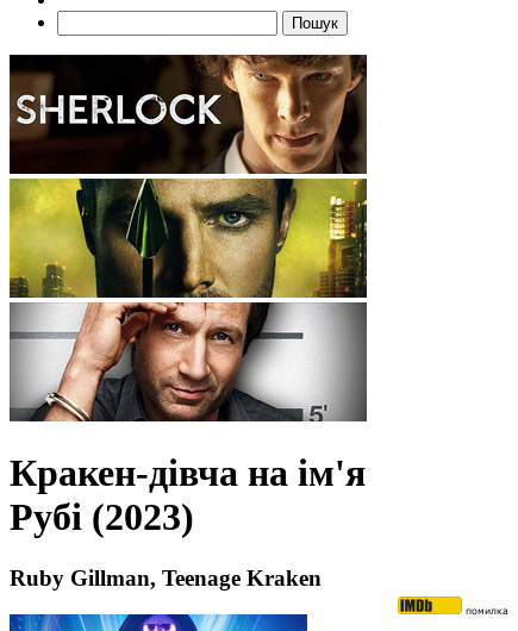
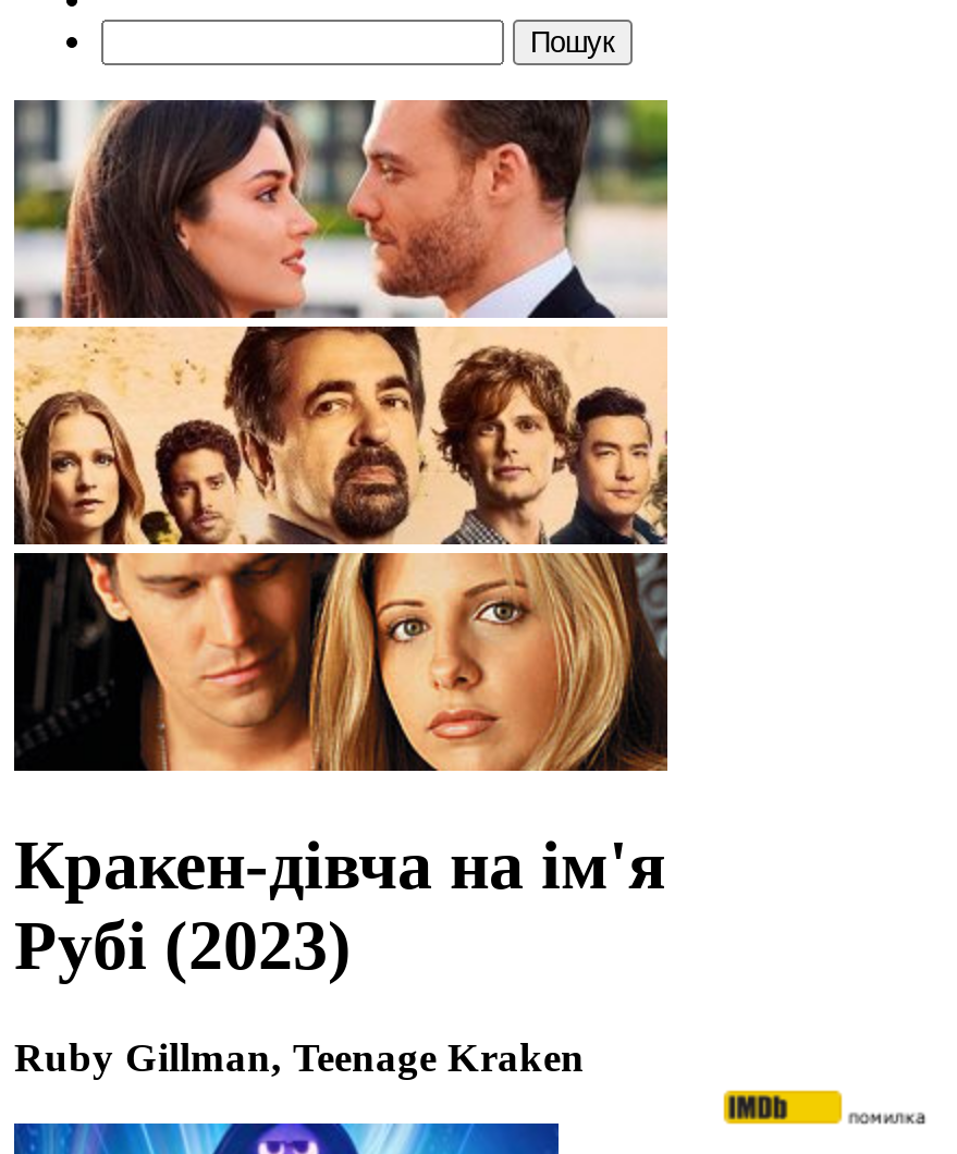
[8,54,368,423] [image] -> [12,98,670,773] [image]

